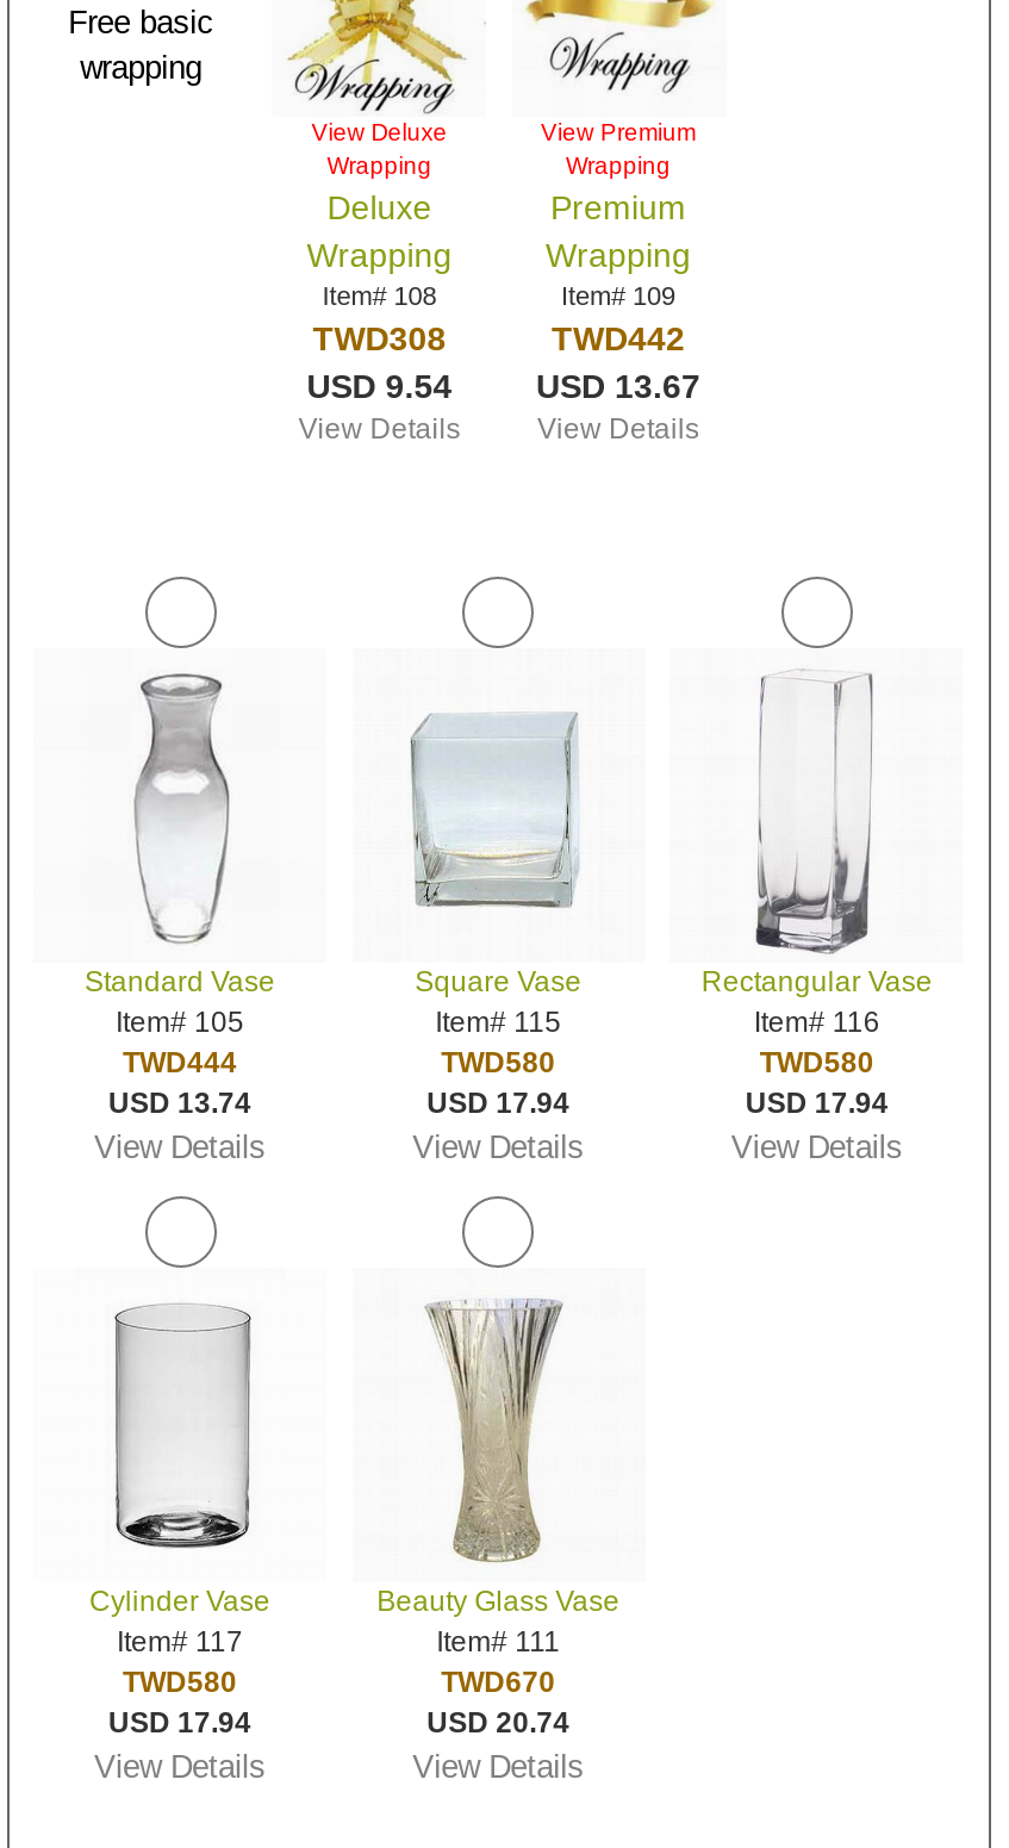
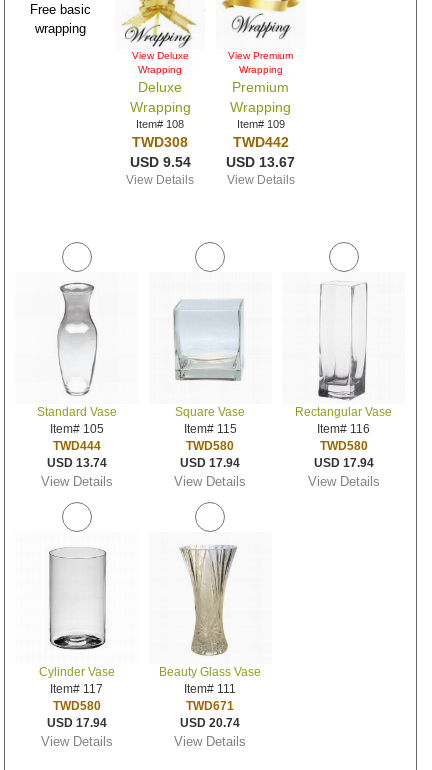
[441,1666,556,1699] TWD670 -> [186,699,234,713] TWD671

